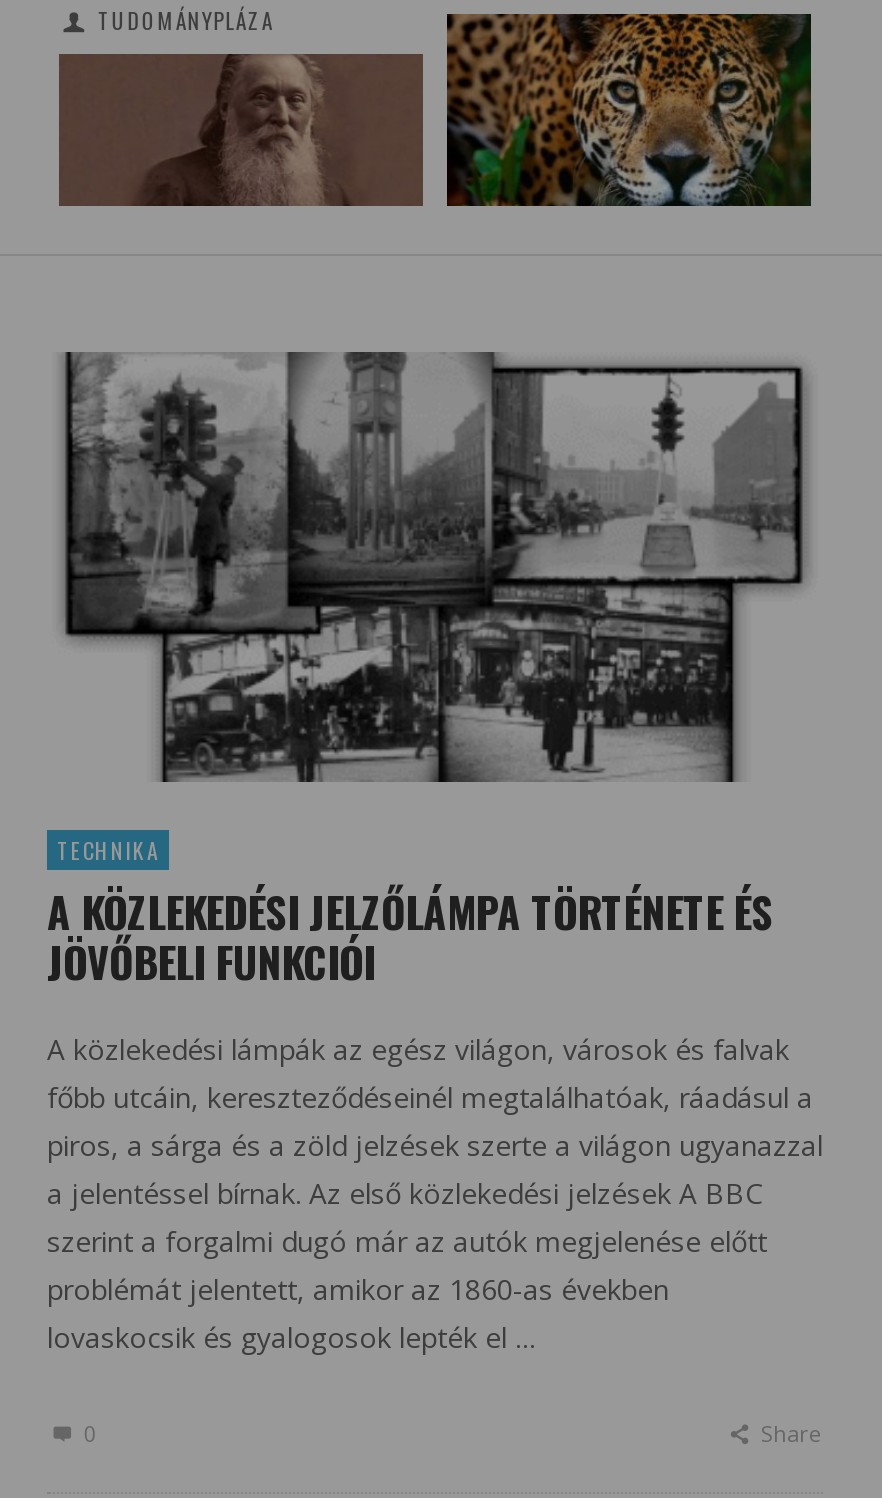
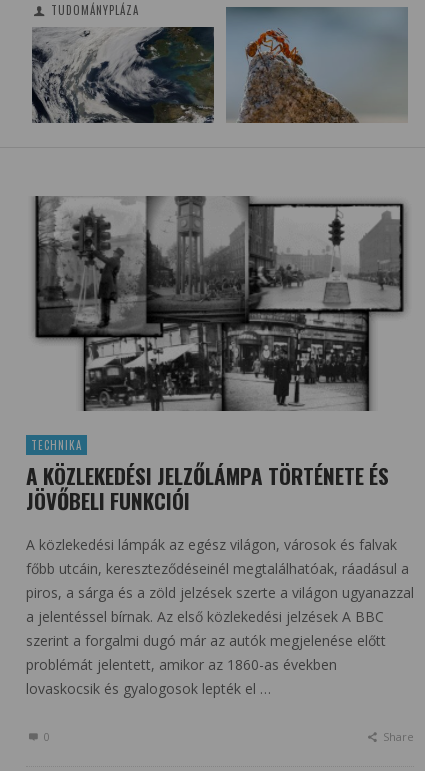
[445,12,813,208] [image] -> [225,6,408,124] [image]
[59,52,423,208] [image] -> [31,26,215,124] [image]

